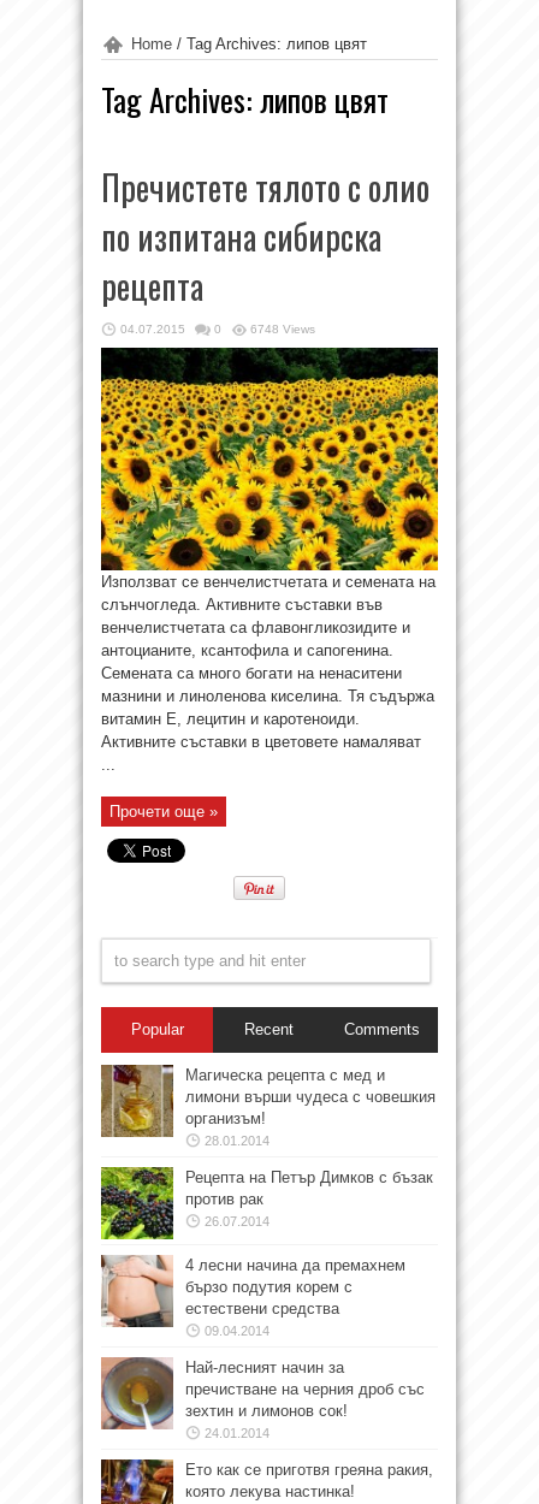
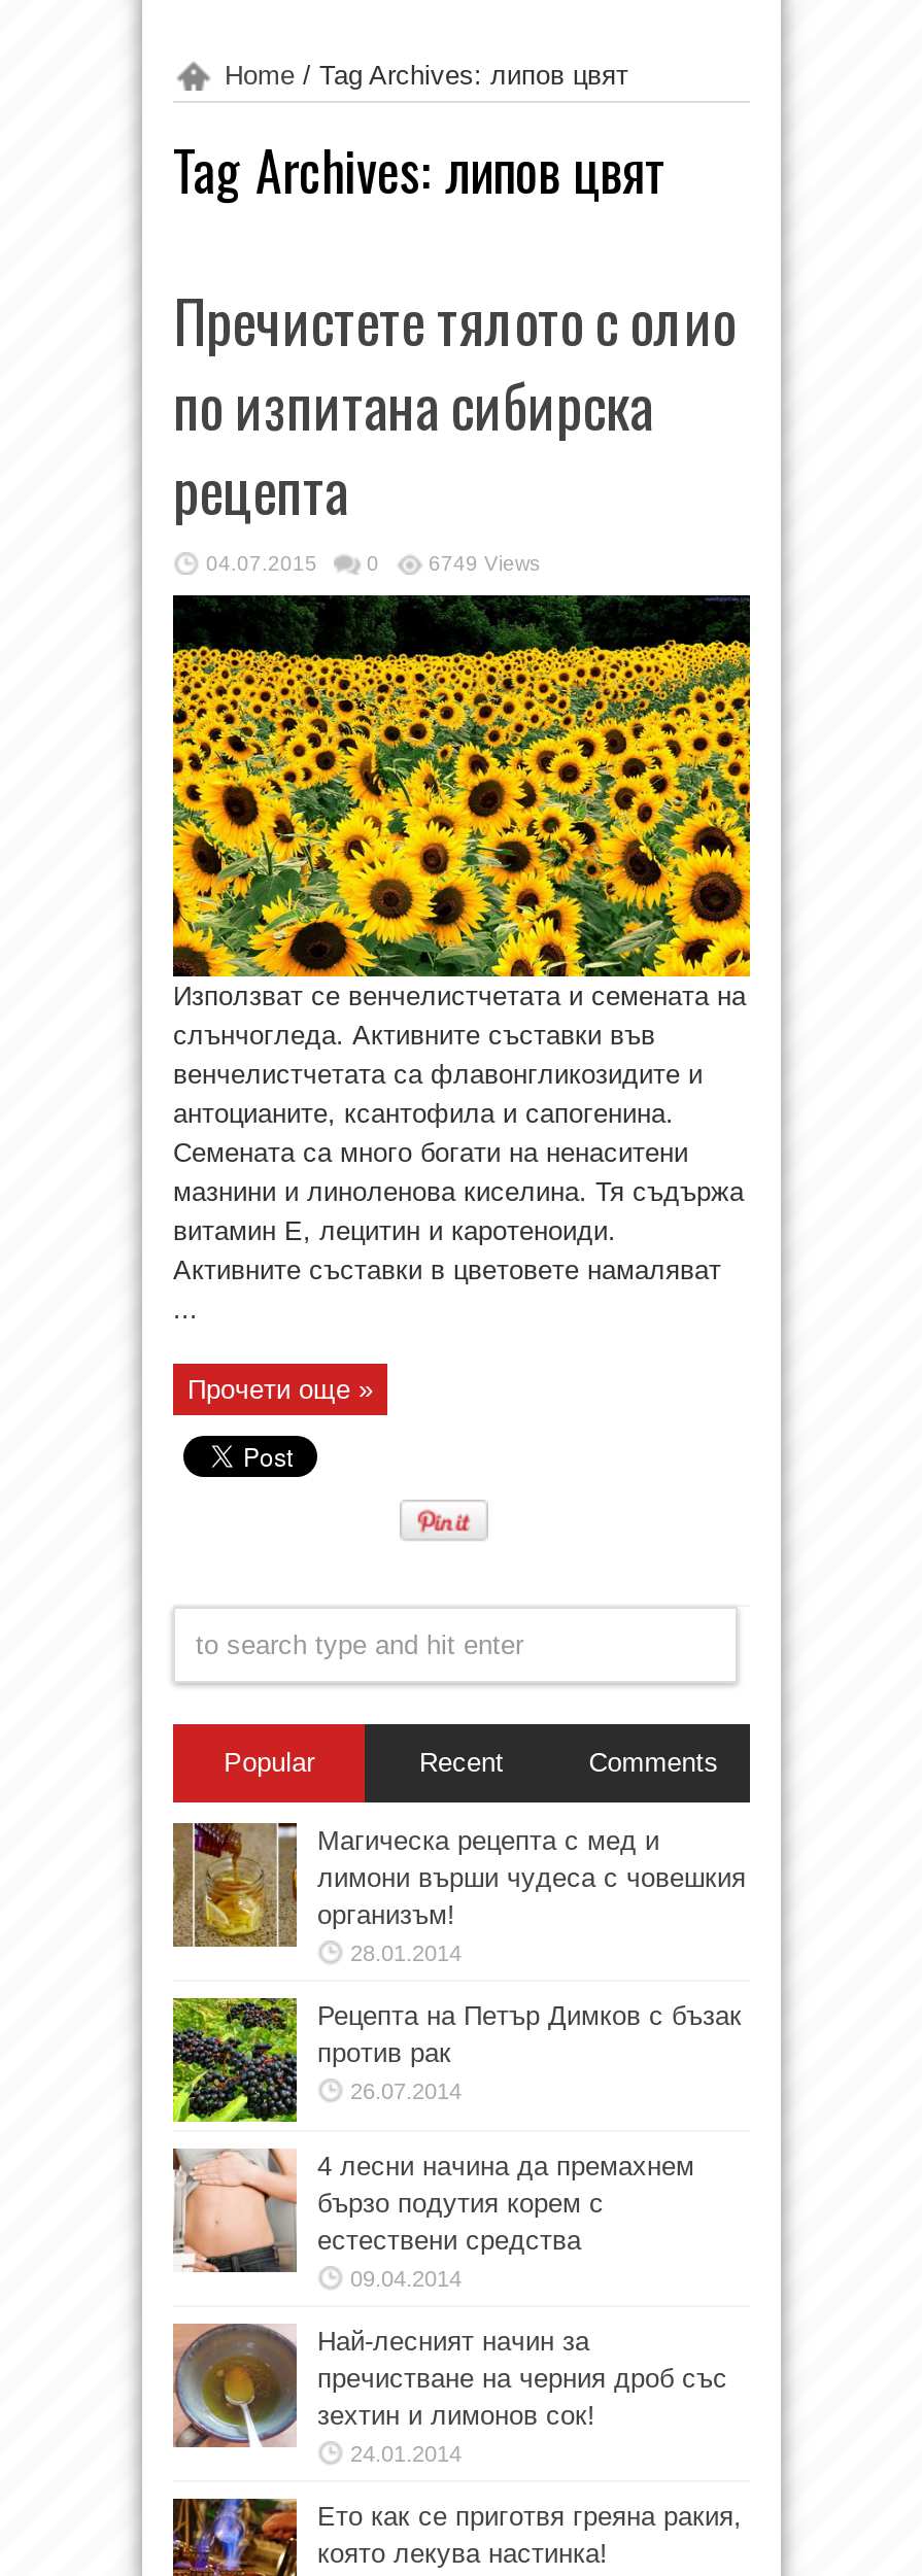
[250,322,315,336] 6748 Views -> [429,552,540,575] 6749 Views

